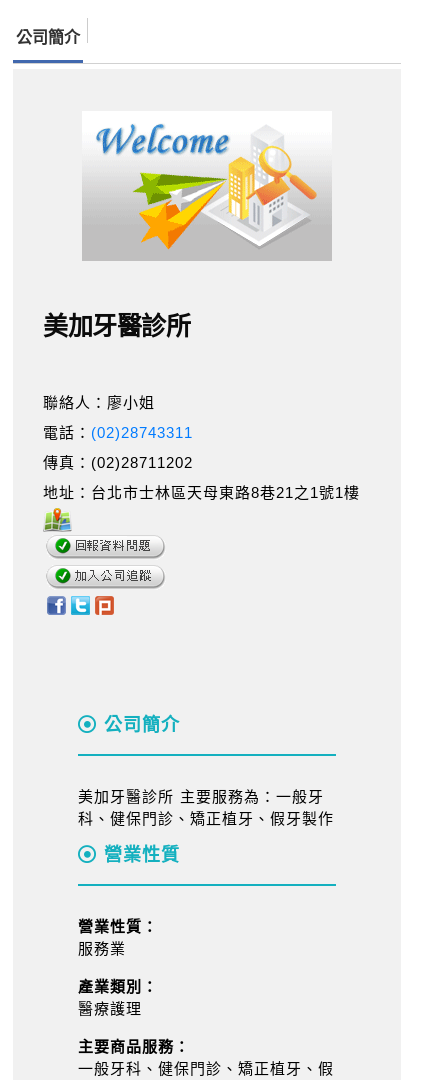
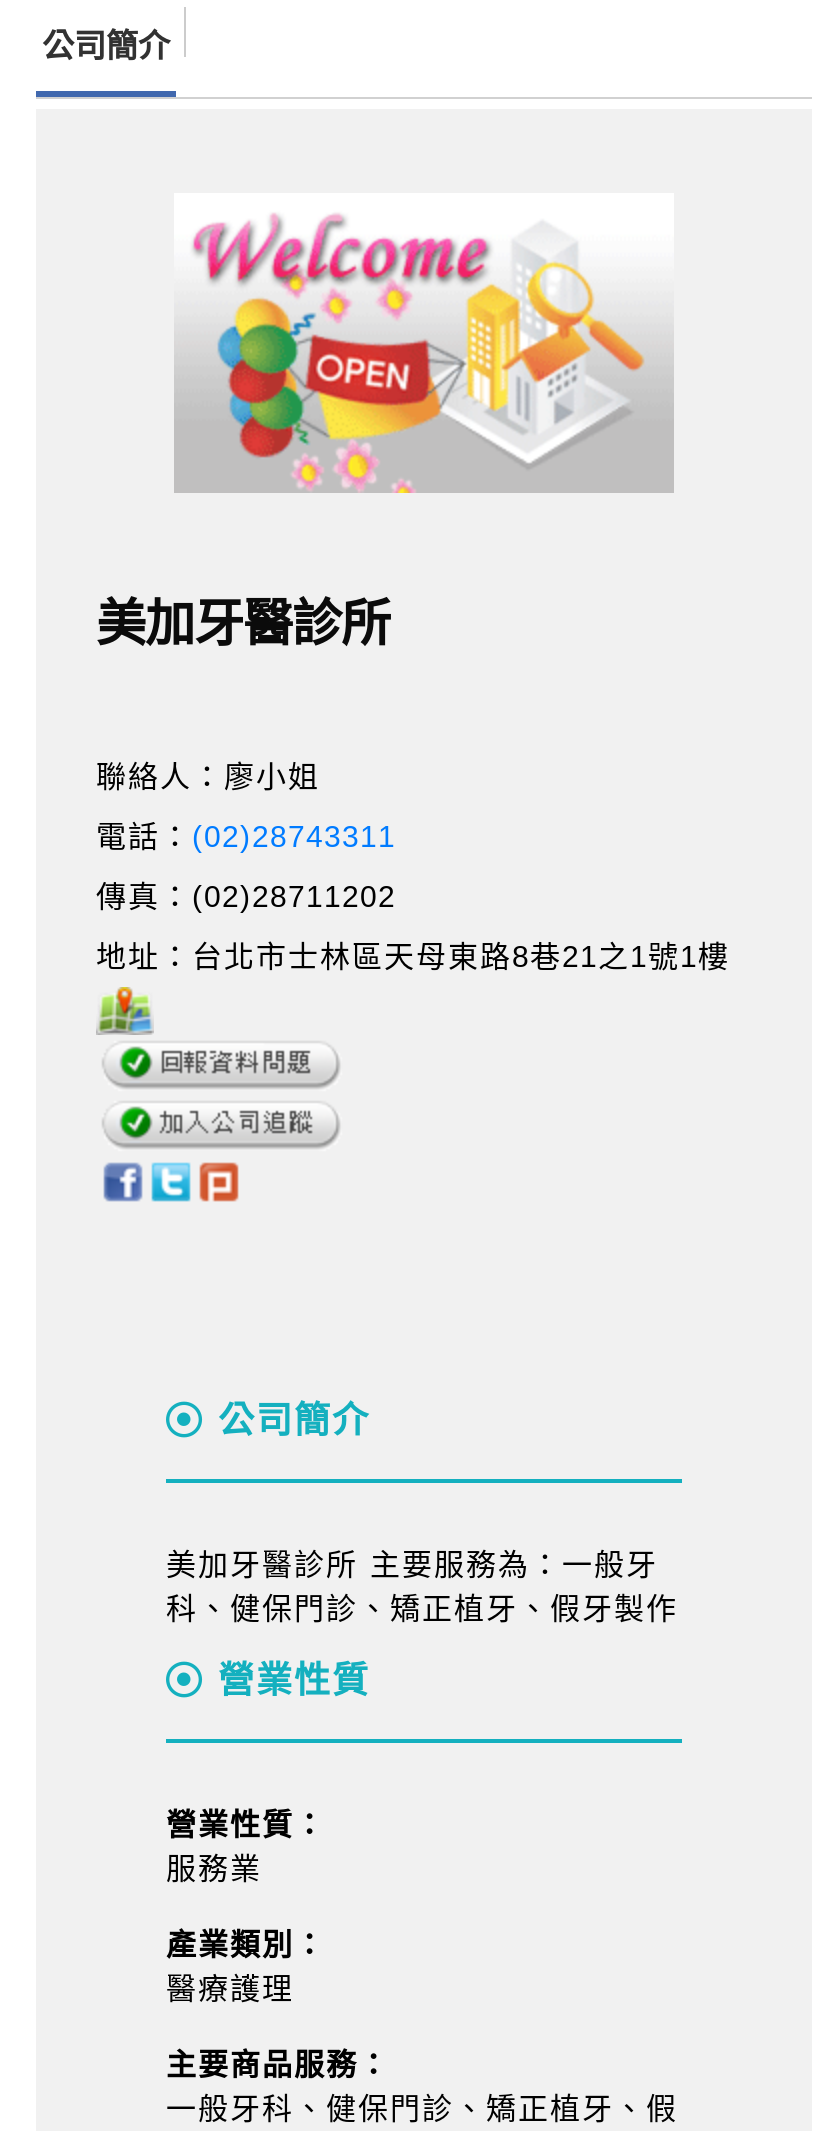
[92,122,240,261] [image] -> [192,213,492,495] [image]

